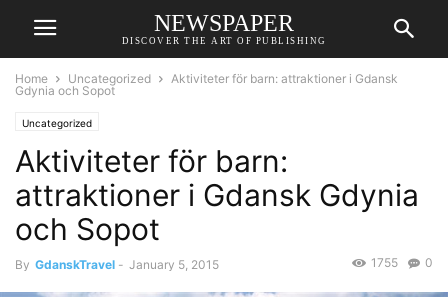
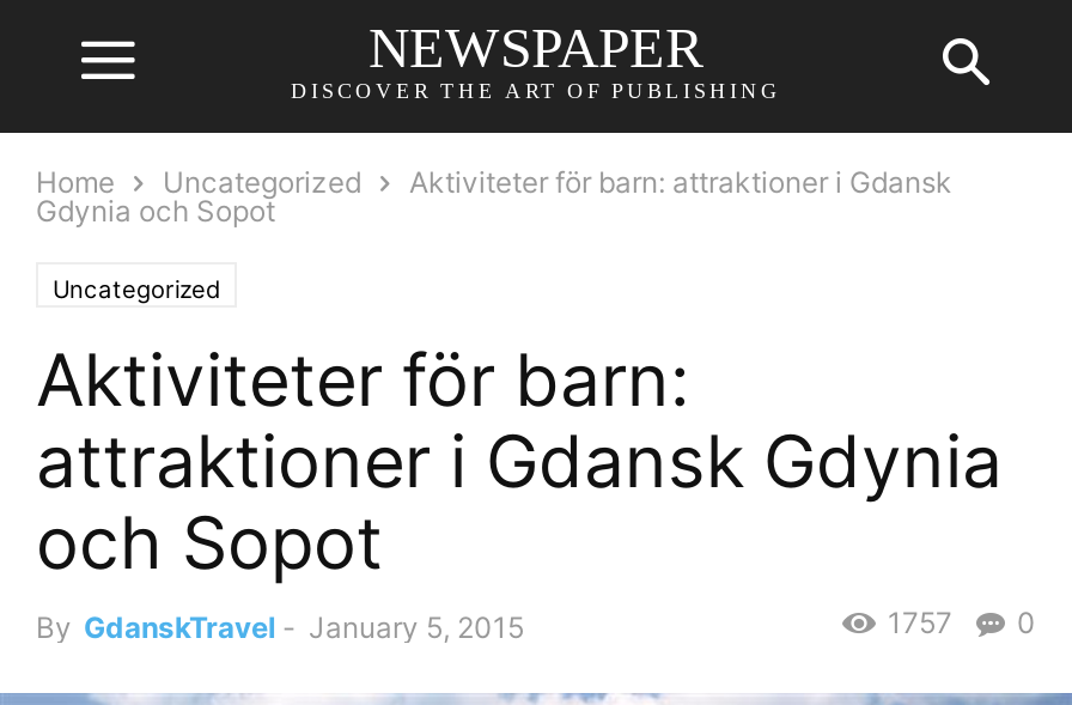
[371,255,433,270] 1755 0 -> [888,604,1036,640] 1757 0

